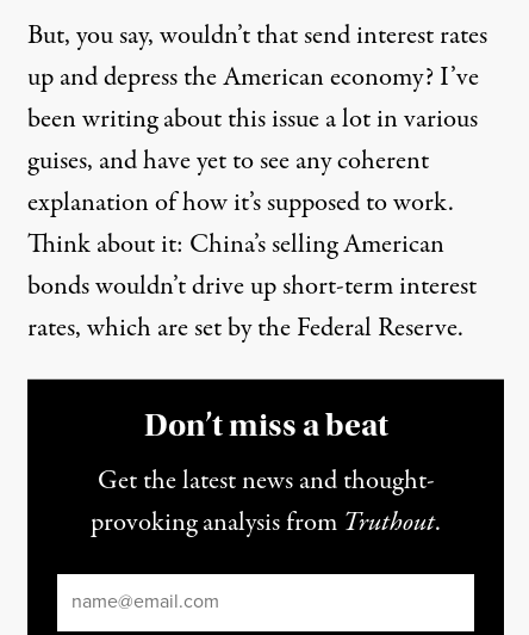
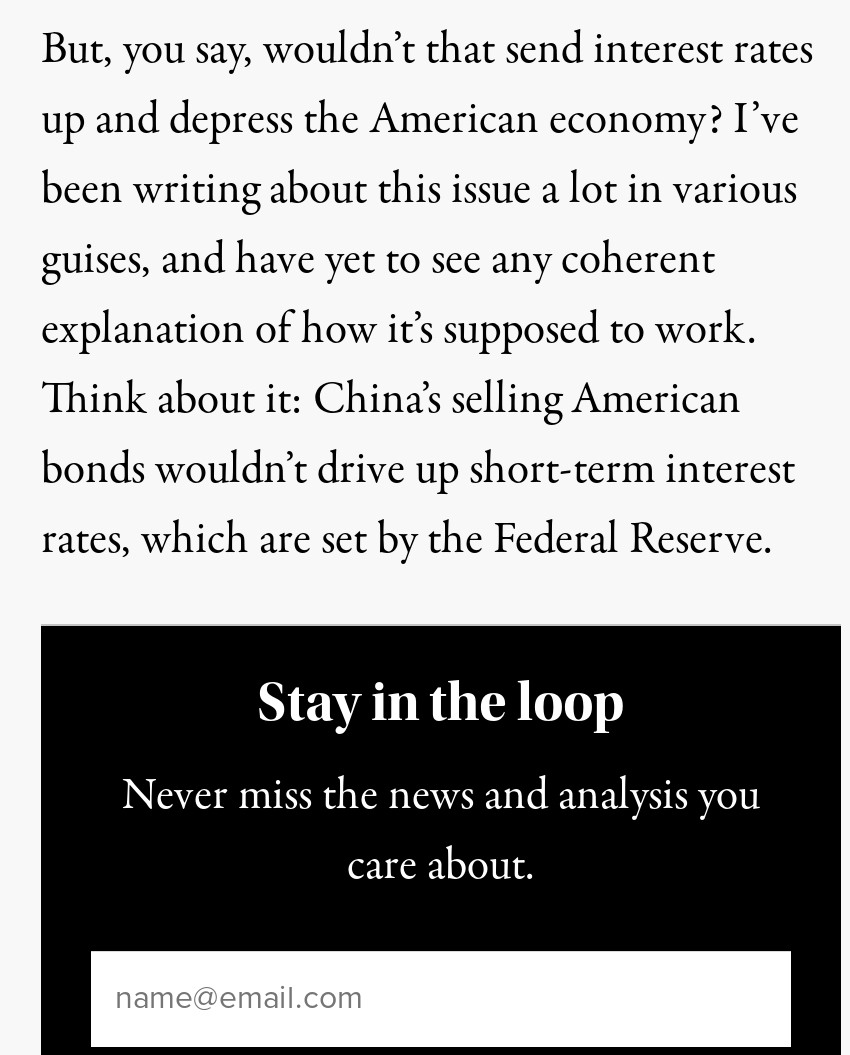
[144,405,388,444] Don’t miss a beat -> [257,669,625,733] Stay in the loop
[91,462,441,542] Get the latest news and thought- | provoking analysis from Truthout. -> [122,763,760,897] Never miss the news and analysis you | care about.

